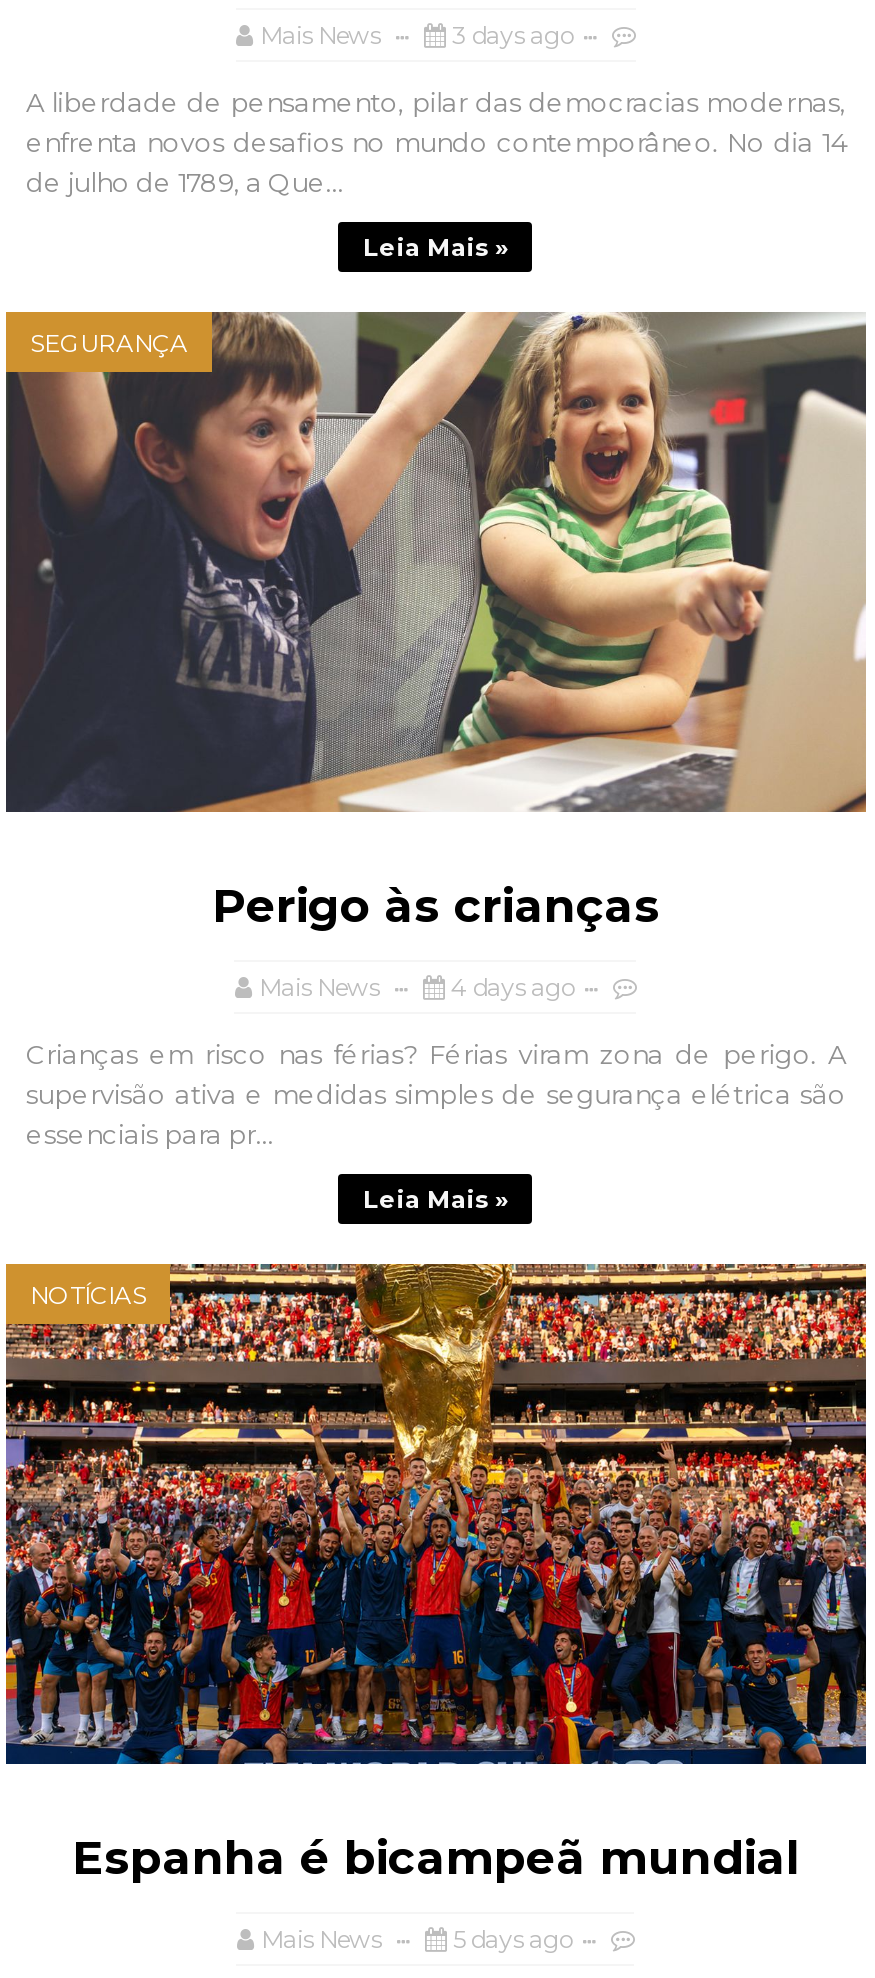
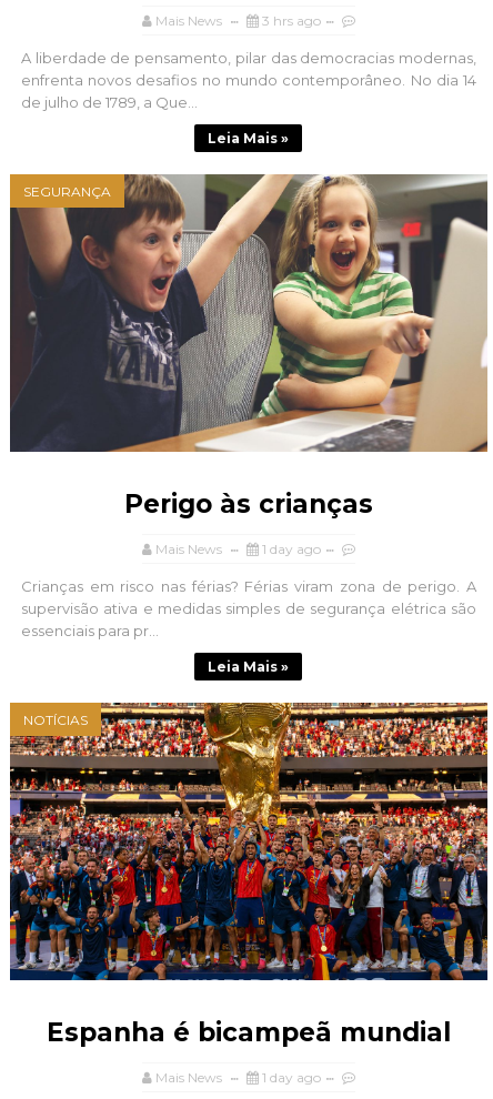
[452,20,574,50] 3 days ago -> [262,12,321,29] 3 hrs ago
[451,972,575,1002] 4 days ago -> [262,541,321,557] 1 day ago
[453,1924,573,1954] 5 days ago -> [262,1069,321,1086] 1 day ago

